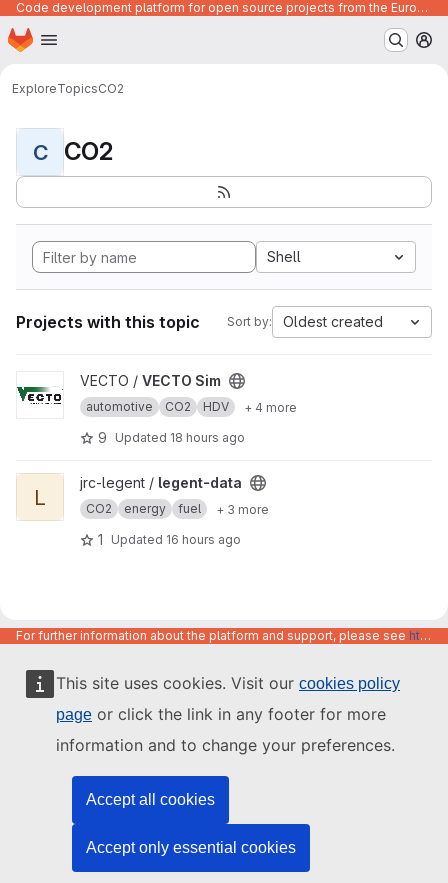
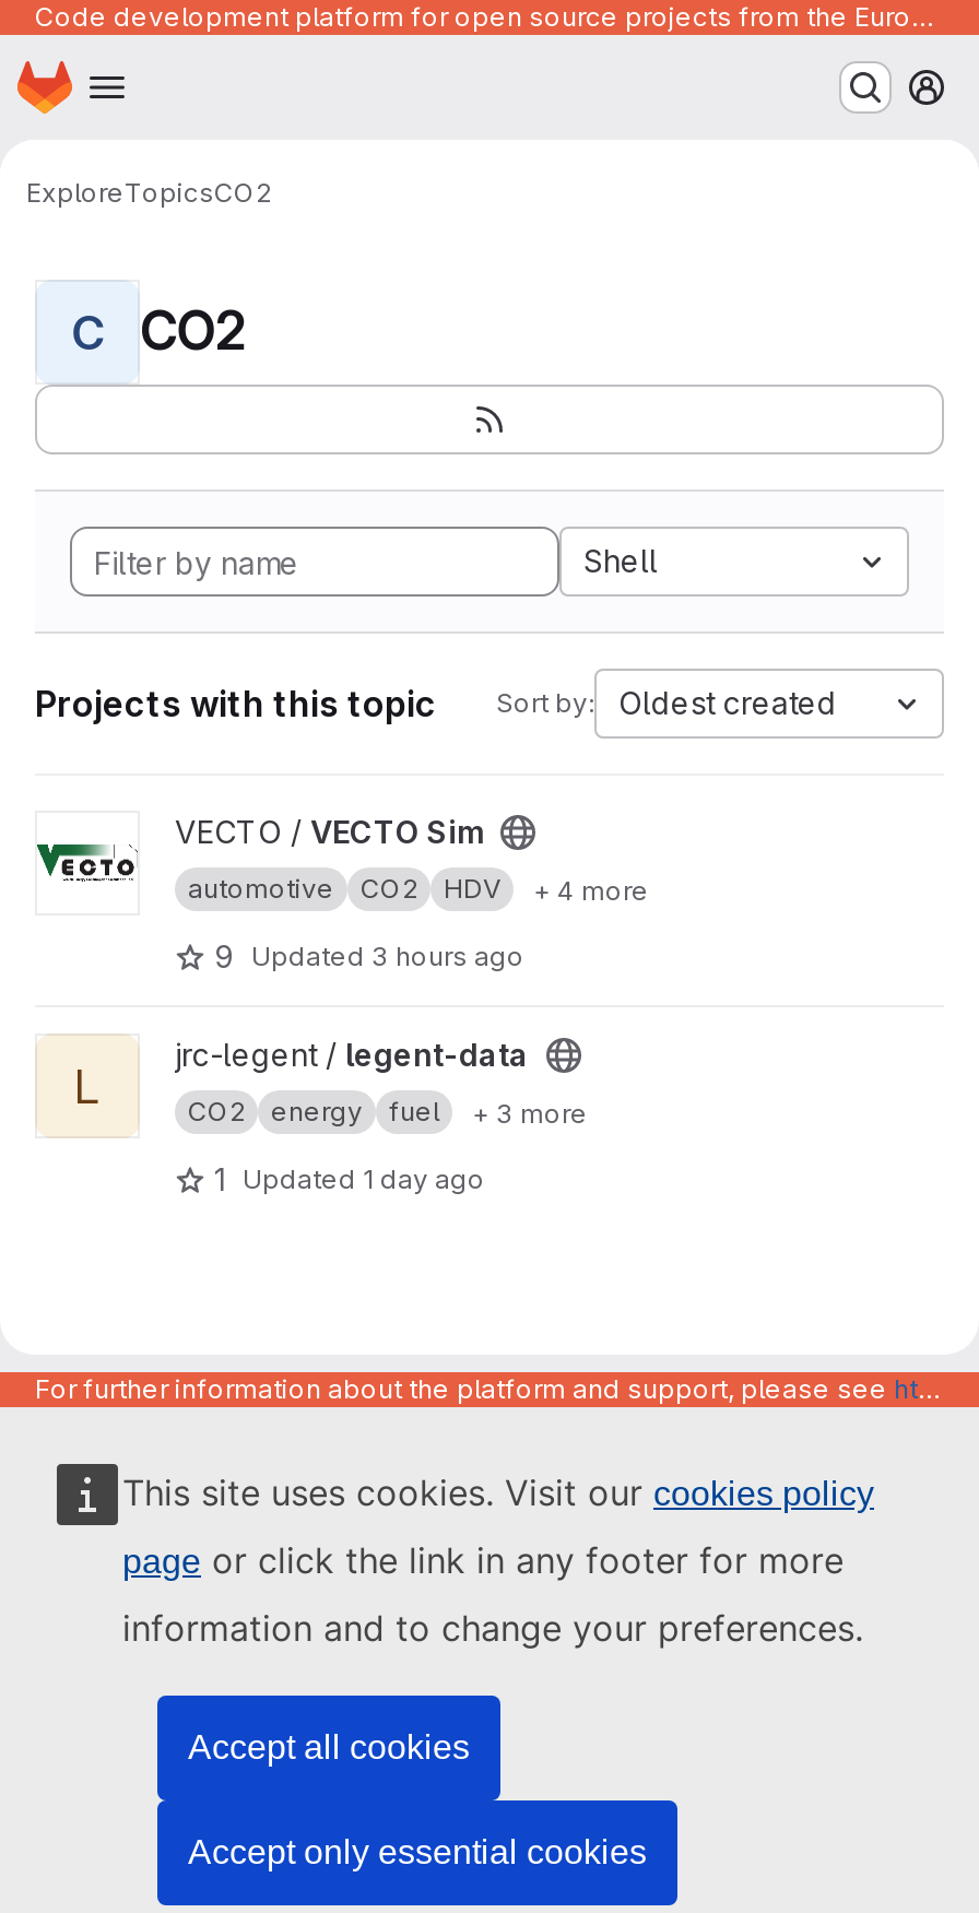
[98,429,245,446] 9 Updated 18 hours ago -> [214,937,524,975] 9 Updated 3 hours ago
[98,531,241,548] 1 Updated 16 hours ago -> [214,1160,485,1197] 1 Updated 1 day ago

